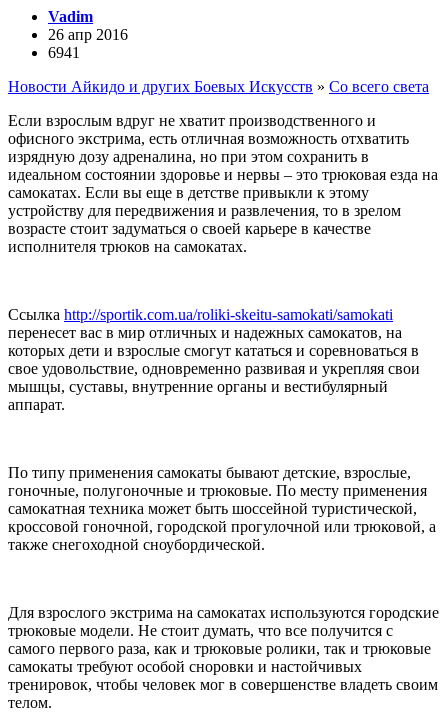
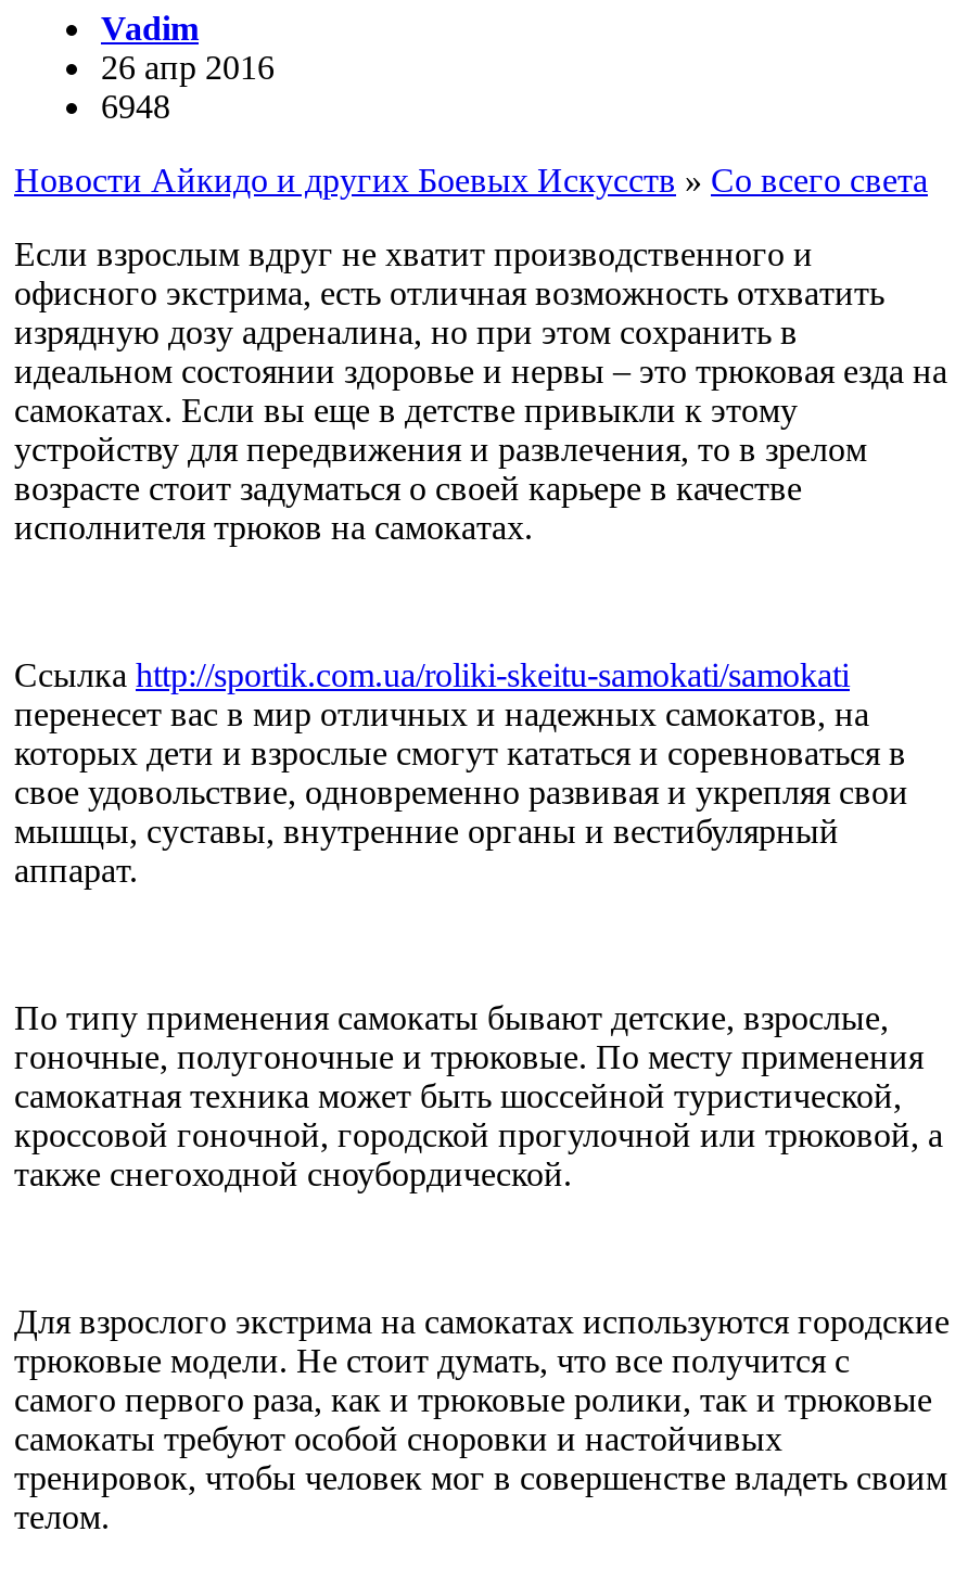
[48,44,80,61] 6941 -> [101,89,170,126] 6948

